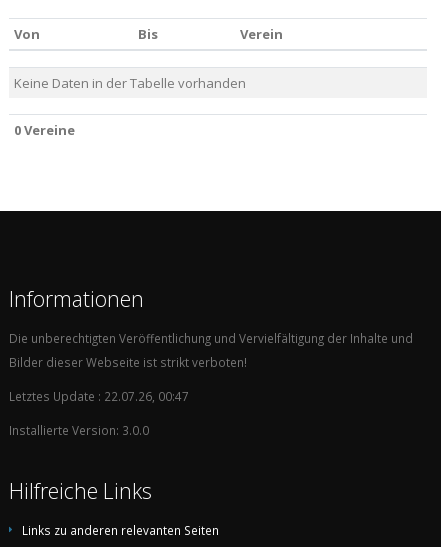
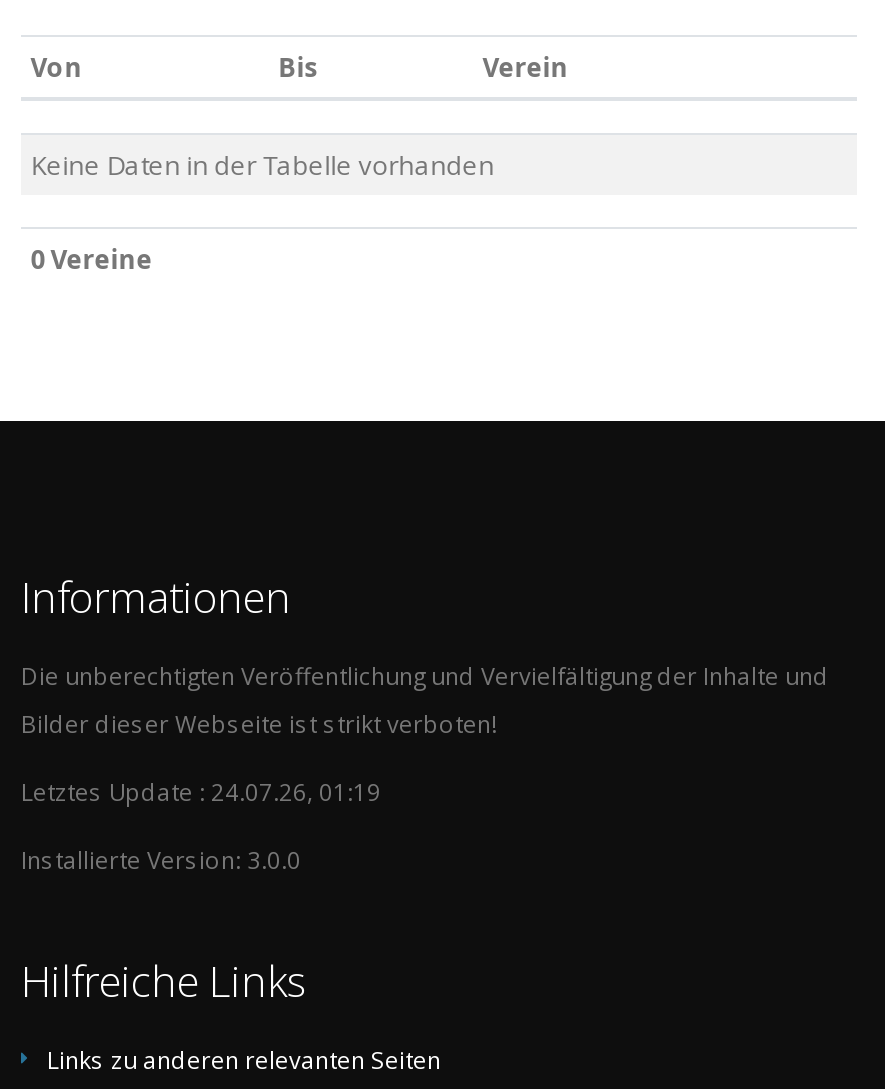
[9,388,189,404] Letztes Update : 22.07.26, 00:47 -> [21,775,381,807] Letztes Update : 24.07.26, 01:19

